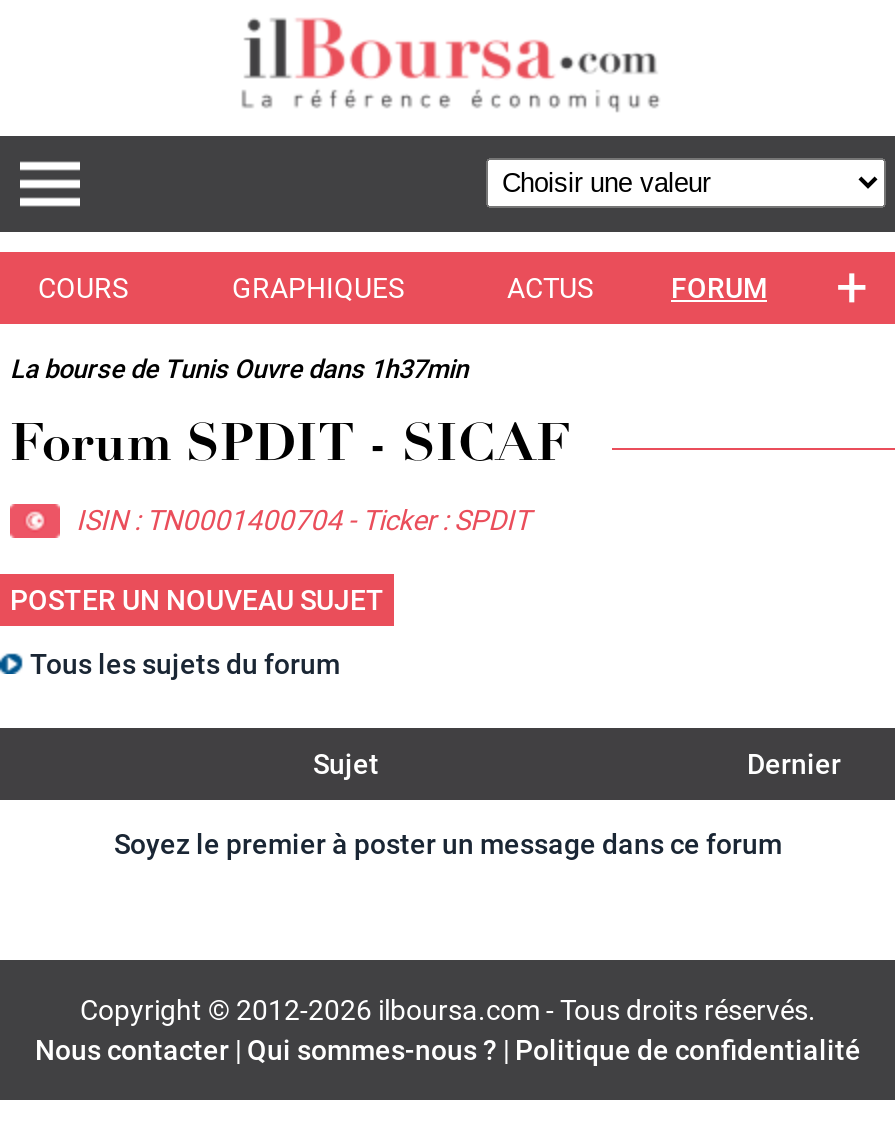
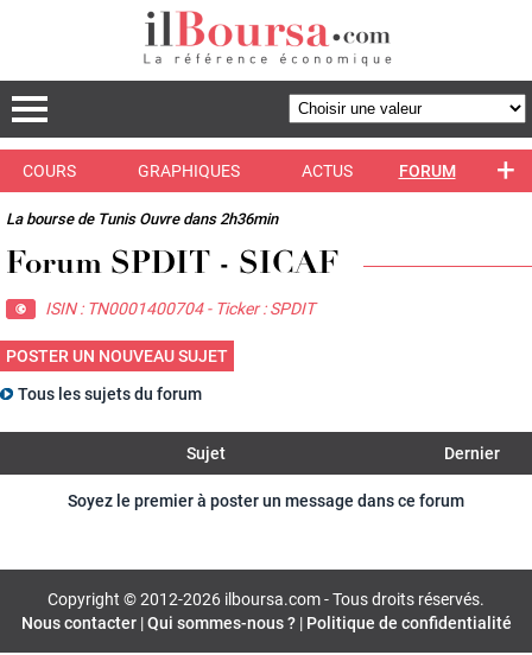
[10,354,468,384] La bourse de Tunis Ouvre dans 1h37min -> [6,210,278,228] La bourse de Tunis Ouvre dans 2h36min

